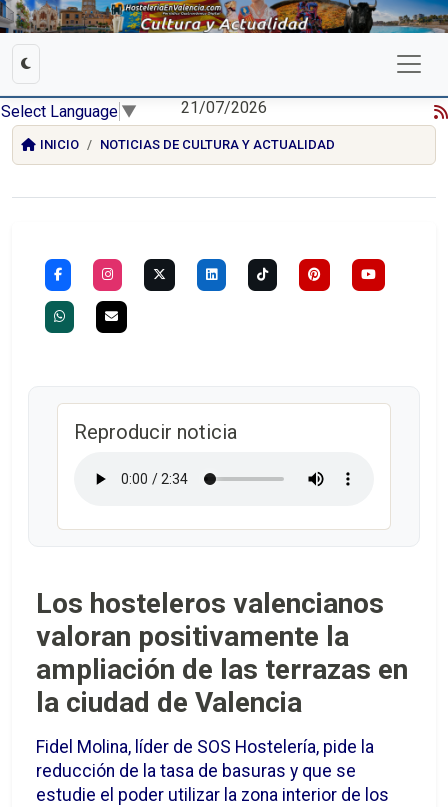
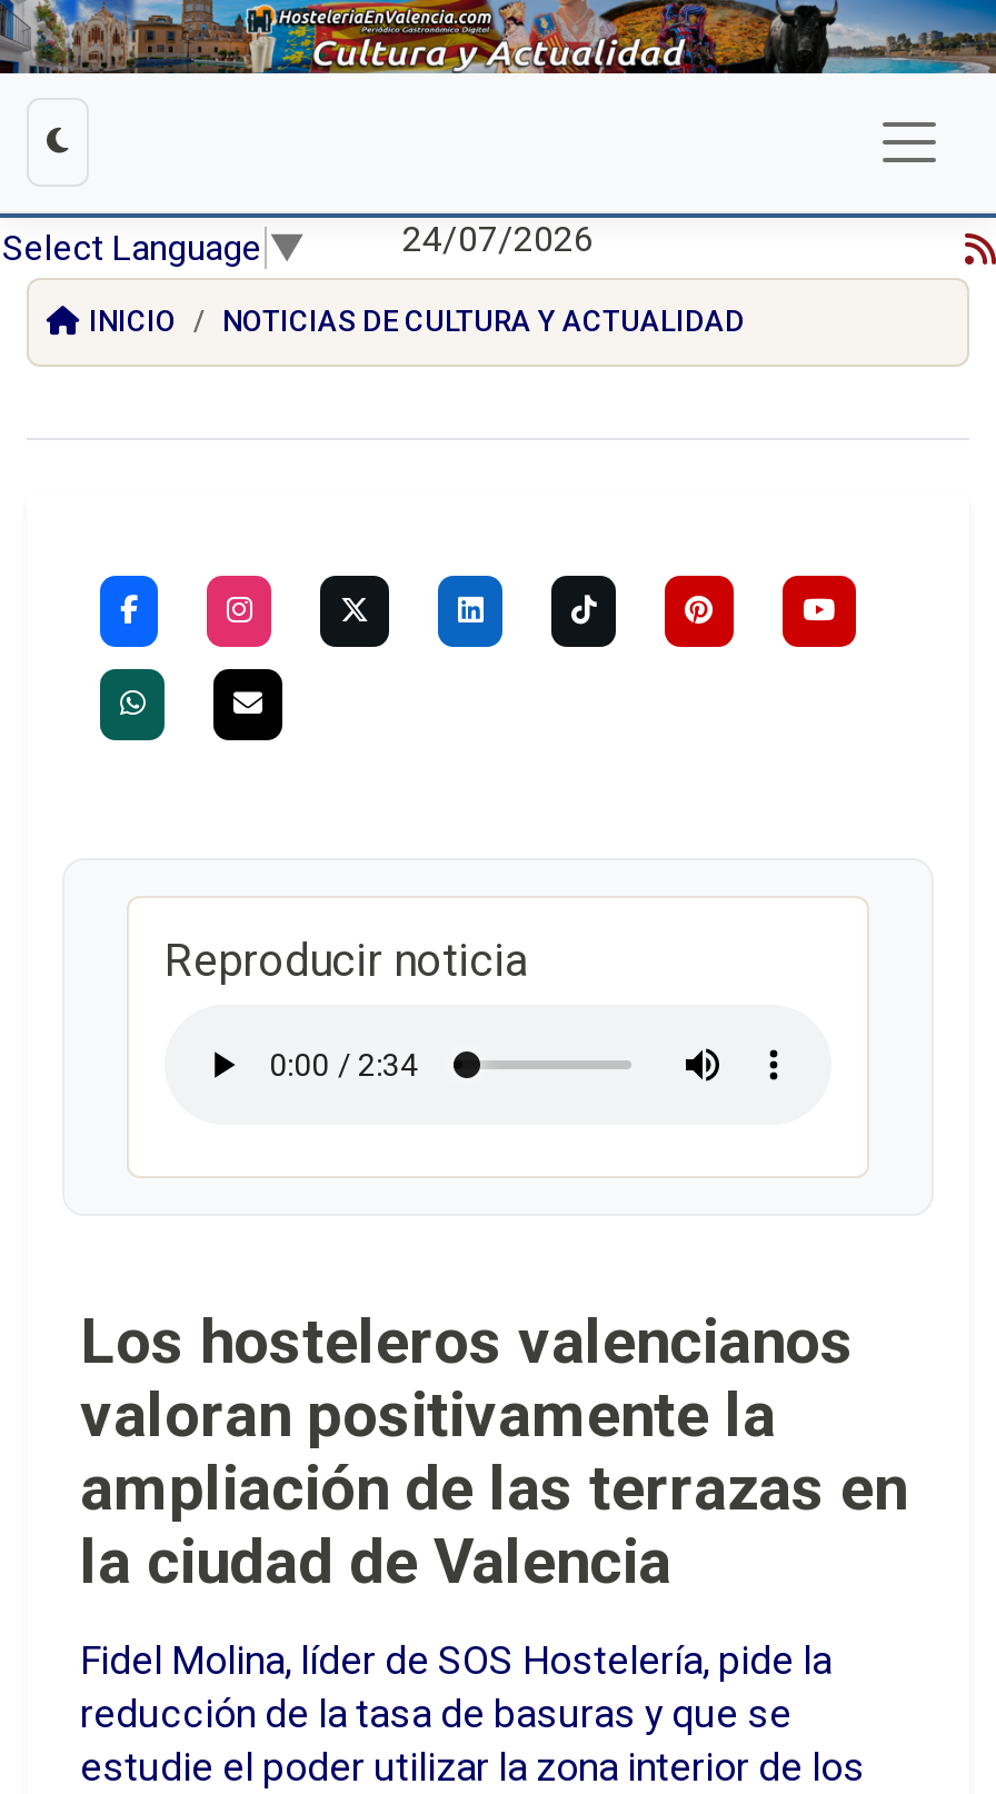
[181,98,267,117] 21/07/2026 -> [402,218,594,260] 24/07/2026

